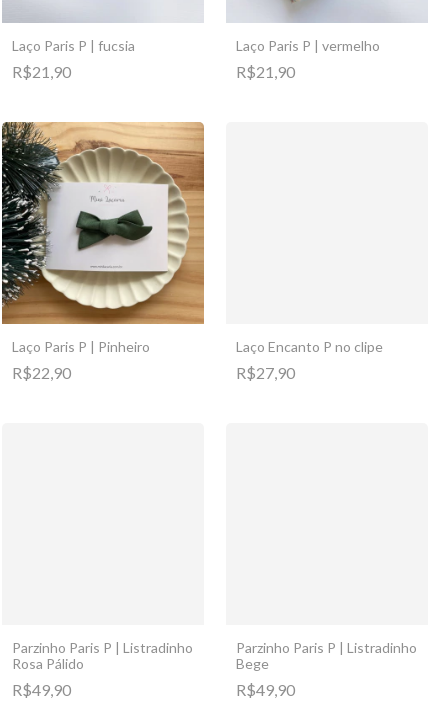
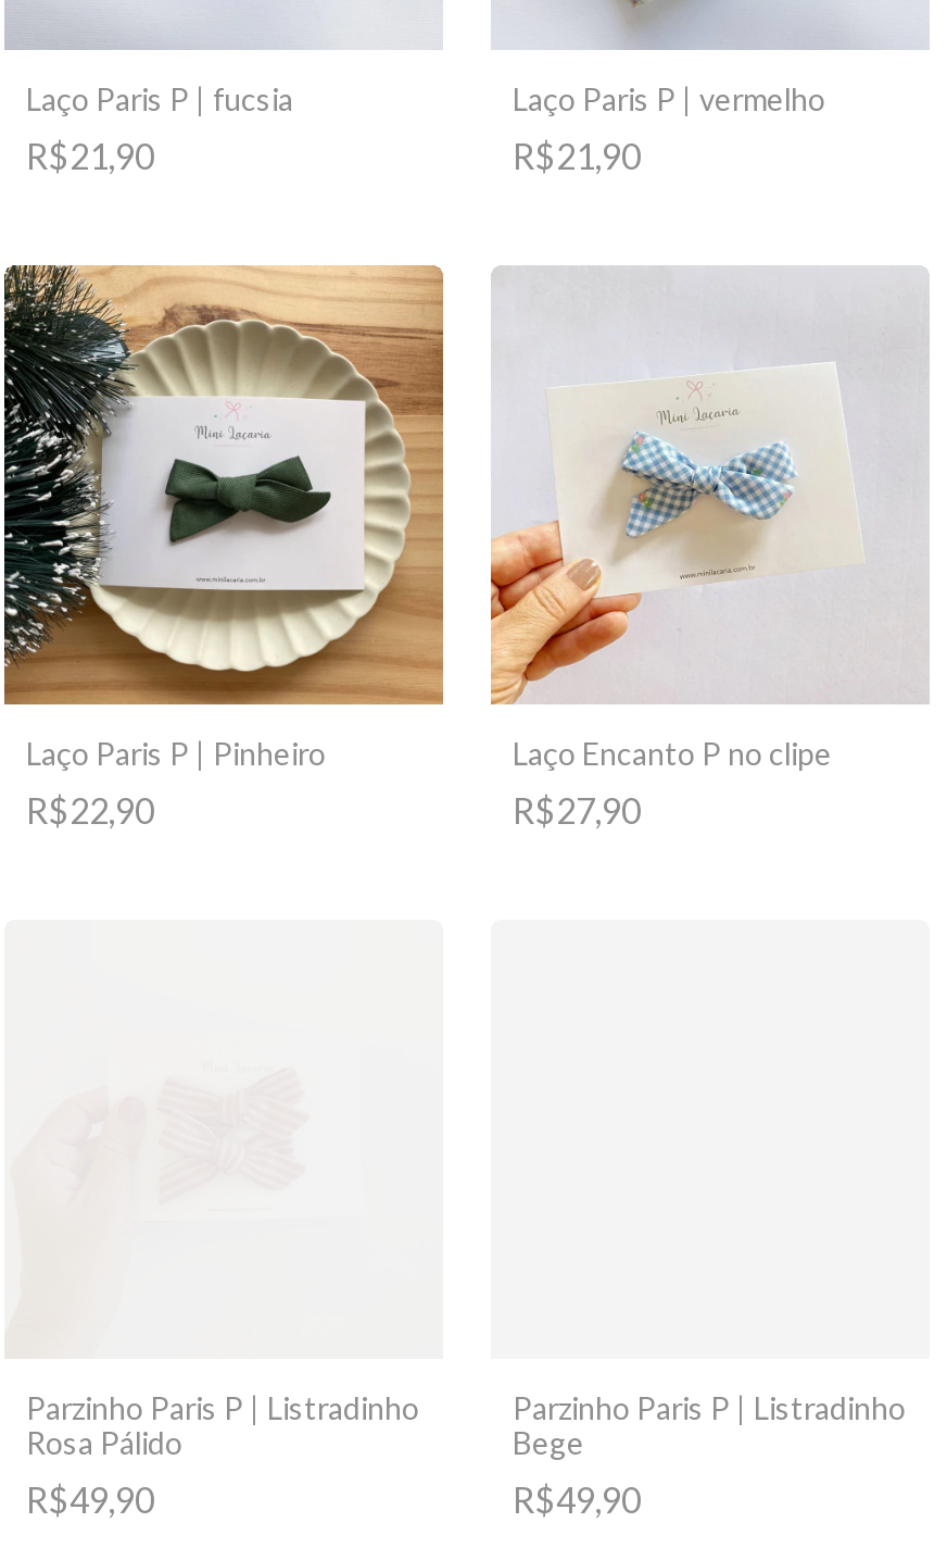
none -> [489,267,927,707] [image]

